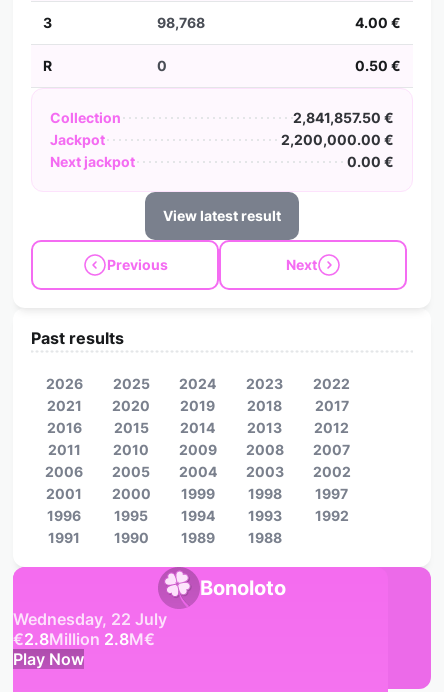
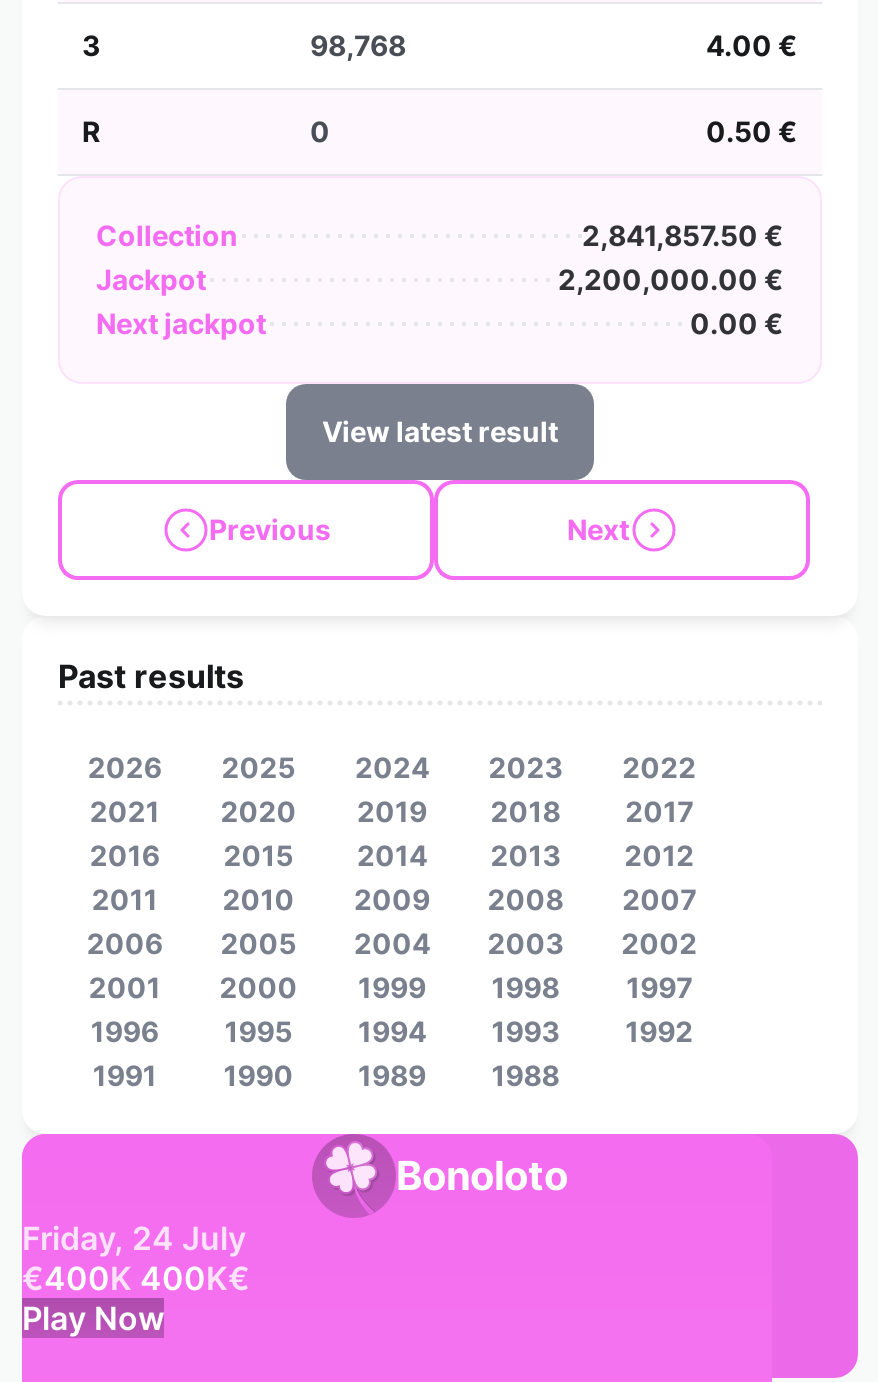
[13,609,167,649] Wednesday, 22 July | €2.8Million 2.8M€ -> [22,1218,250,1298] Friday, 24 July | €400K 400K€

